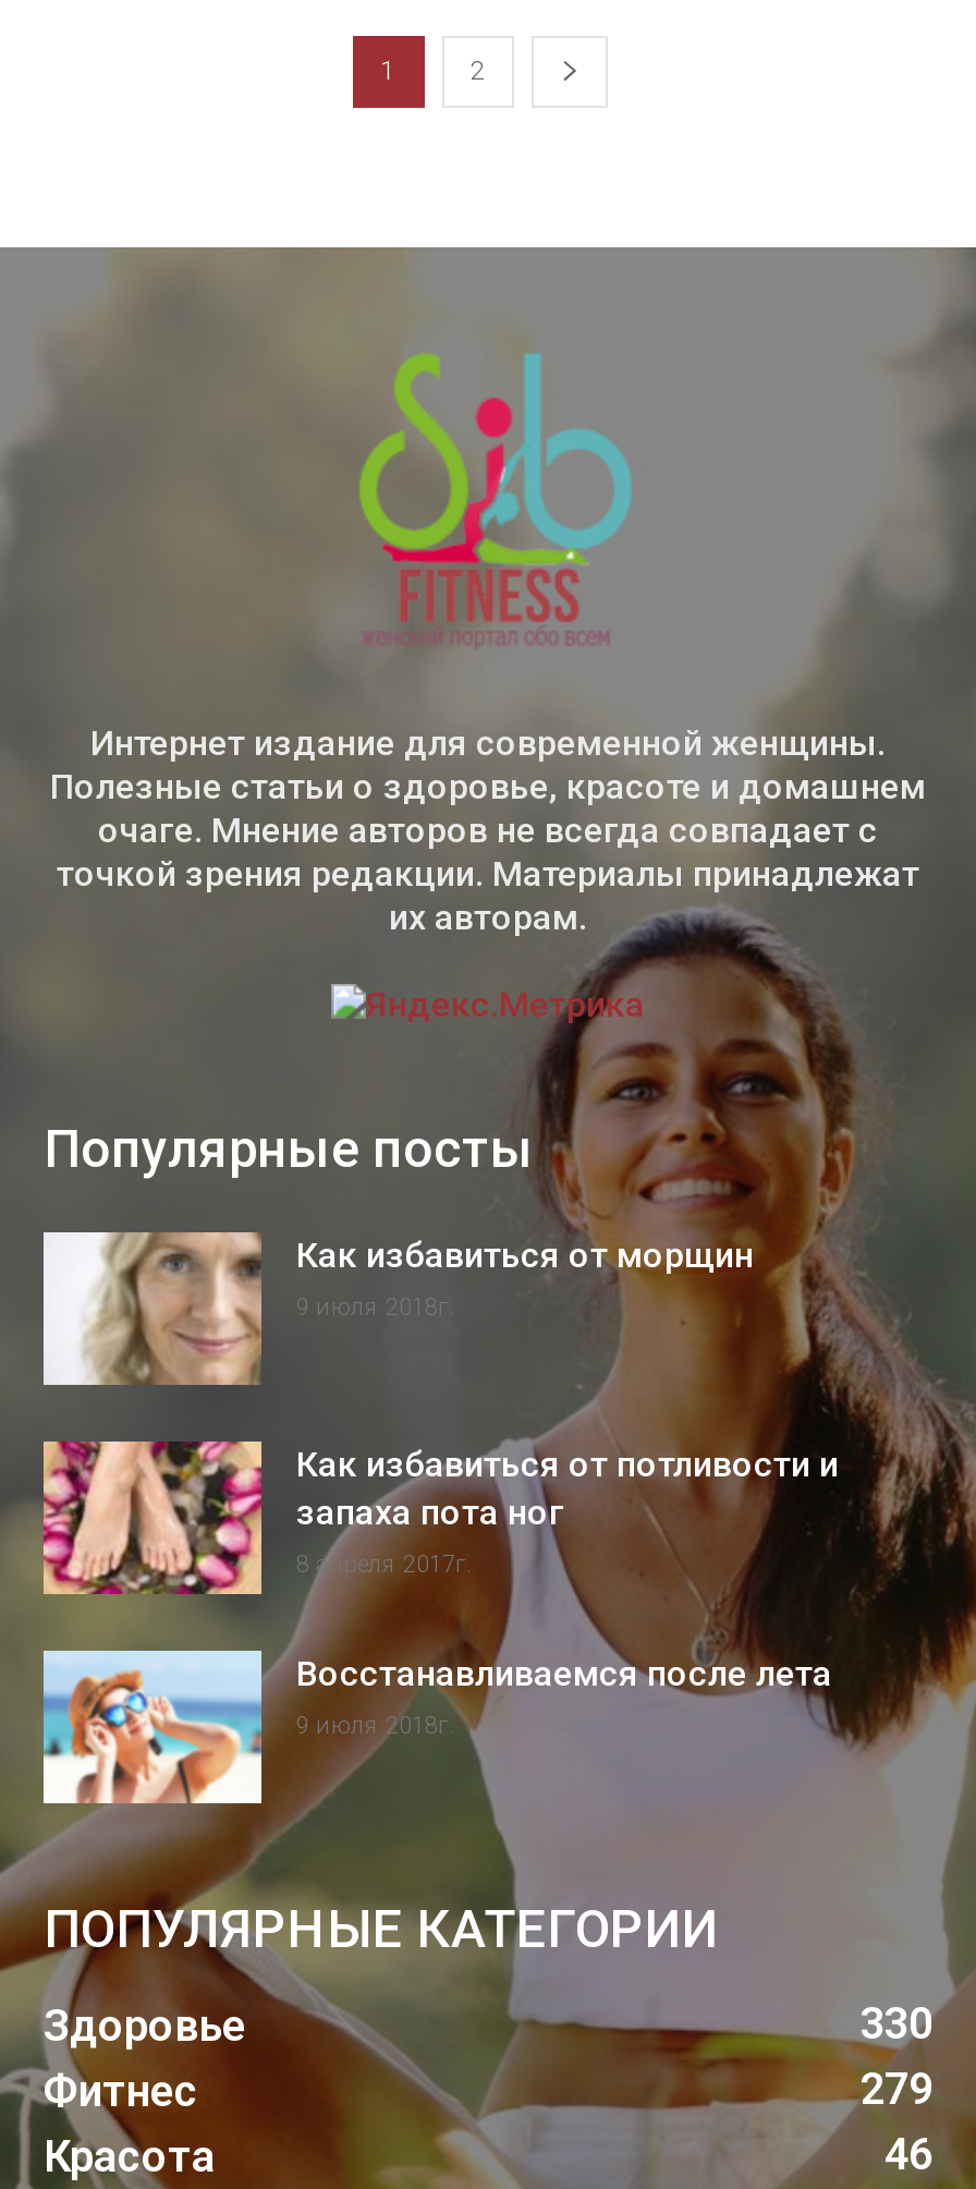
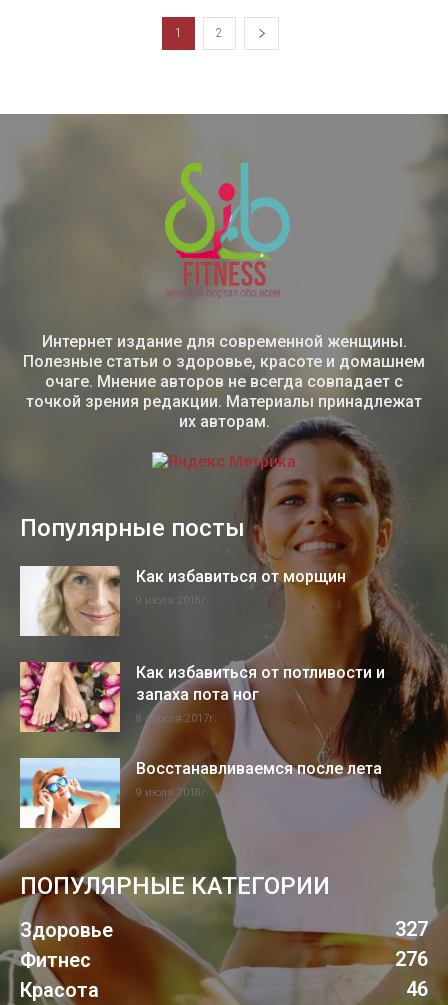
[861,1997,932,2050] 330 -> [395,917,428,941] 327
[861,2063,932,2115] 279 -> [395,947,428,971] 276

